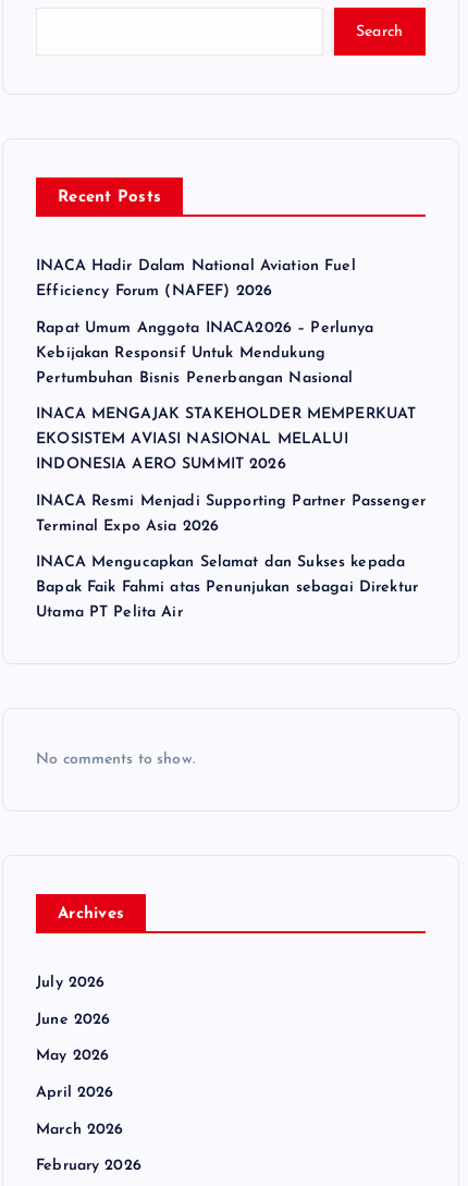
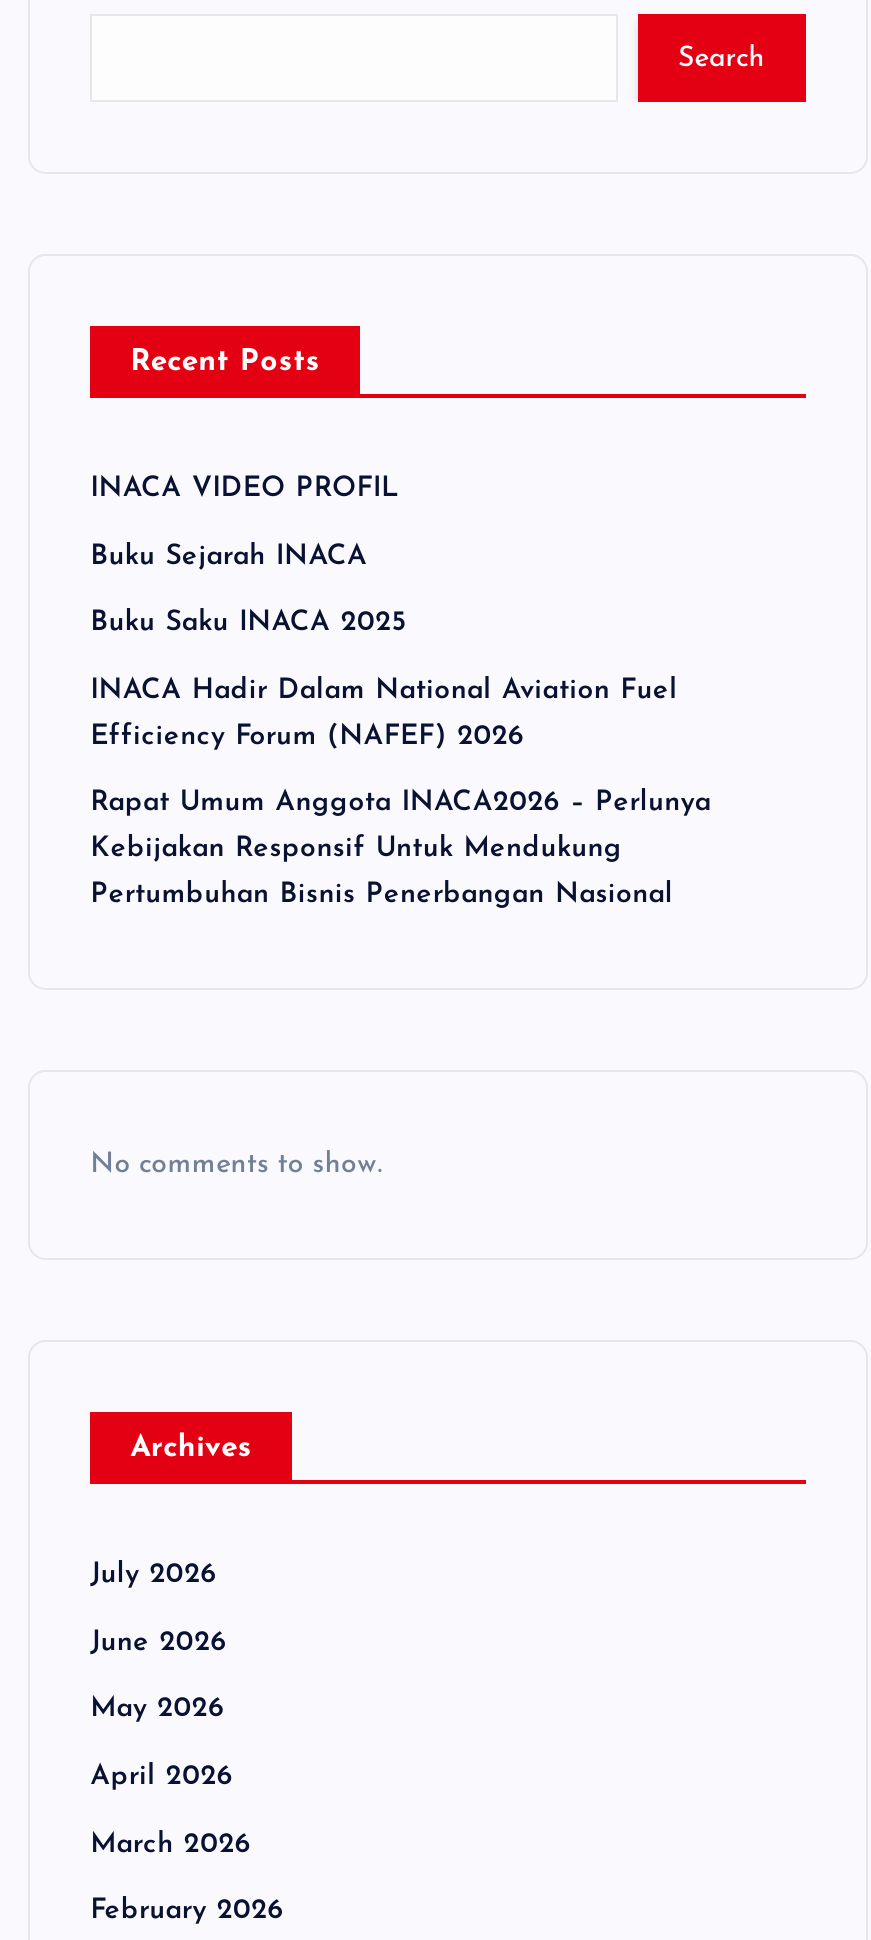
none -> [90,474,406,638] INACA VIDEO PROFIL | Buku Sejarah INACA | Buku Saku INACA 2025
moved [36,258,374,386] -> [90,676,711,911]: INACA Hadir Dalam National Aviation Fuel | Efficiency Forum (NAFEF) 2026 | Rapat Umum Anggota INACA2026 – Perlunya | Kebijakan Responsif Untuk Mendukung | Pertumbuhan Bisnis Penerbangan Nasional
[36,406,425,621] INACA MENGAJAK STAKEHOLDER MEMPERKUAT | EKOSISTEM AVIASI NASIONAL MELALUI | INDONESIA AERO SUMMIT 2026 | INACA Resmi Menjadi Supporting Partner Passenger | Terminal Expo Asia 2026 | INACA Mengucapkan Selamat dan Sukses kepada | Bapak Faik Fahmi atas Penunjukan sebagai Direktur | Utama PT Pelita Air -> none

